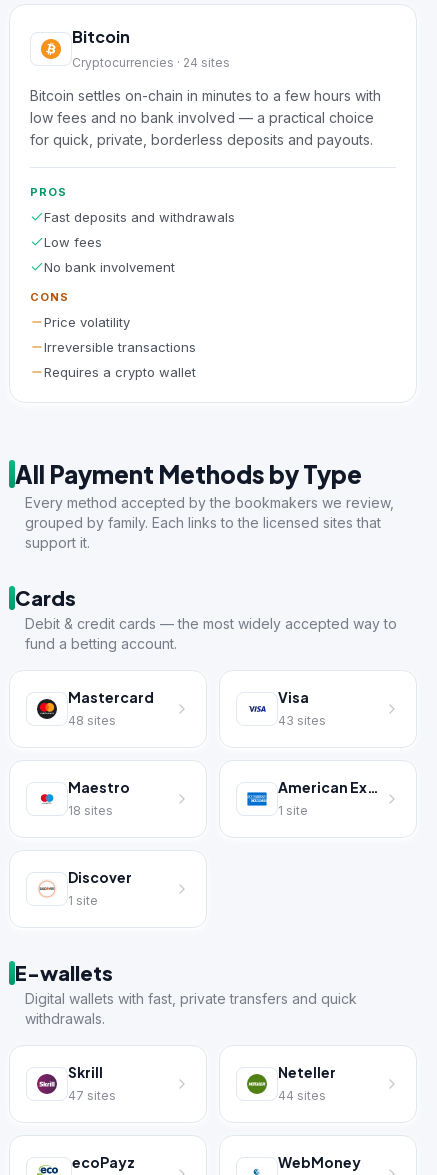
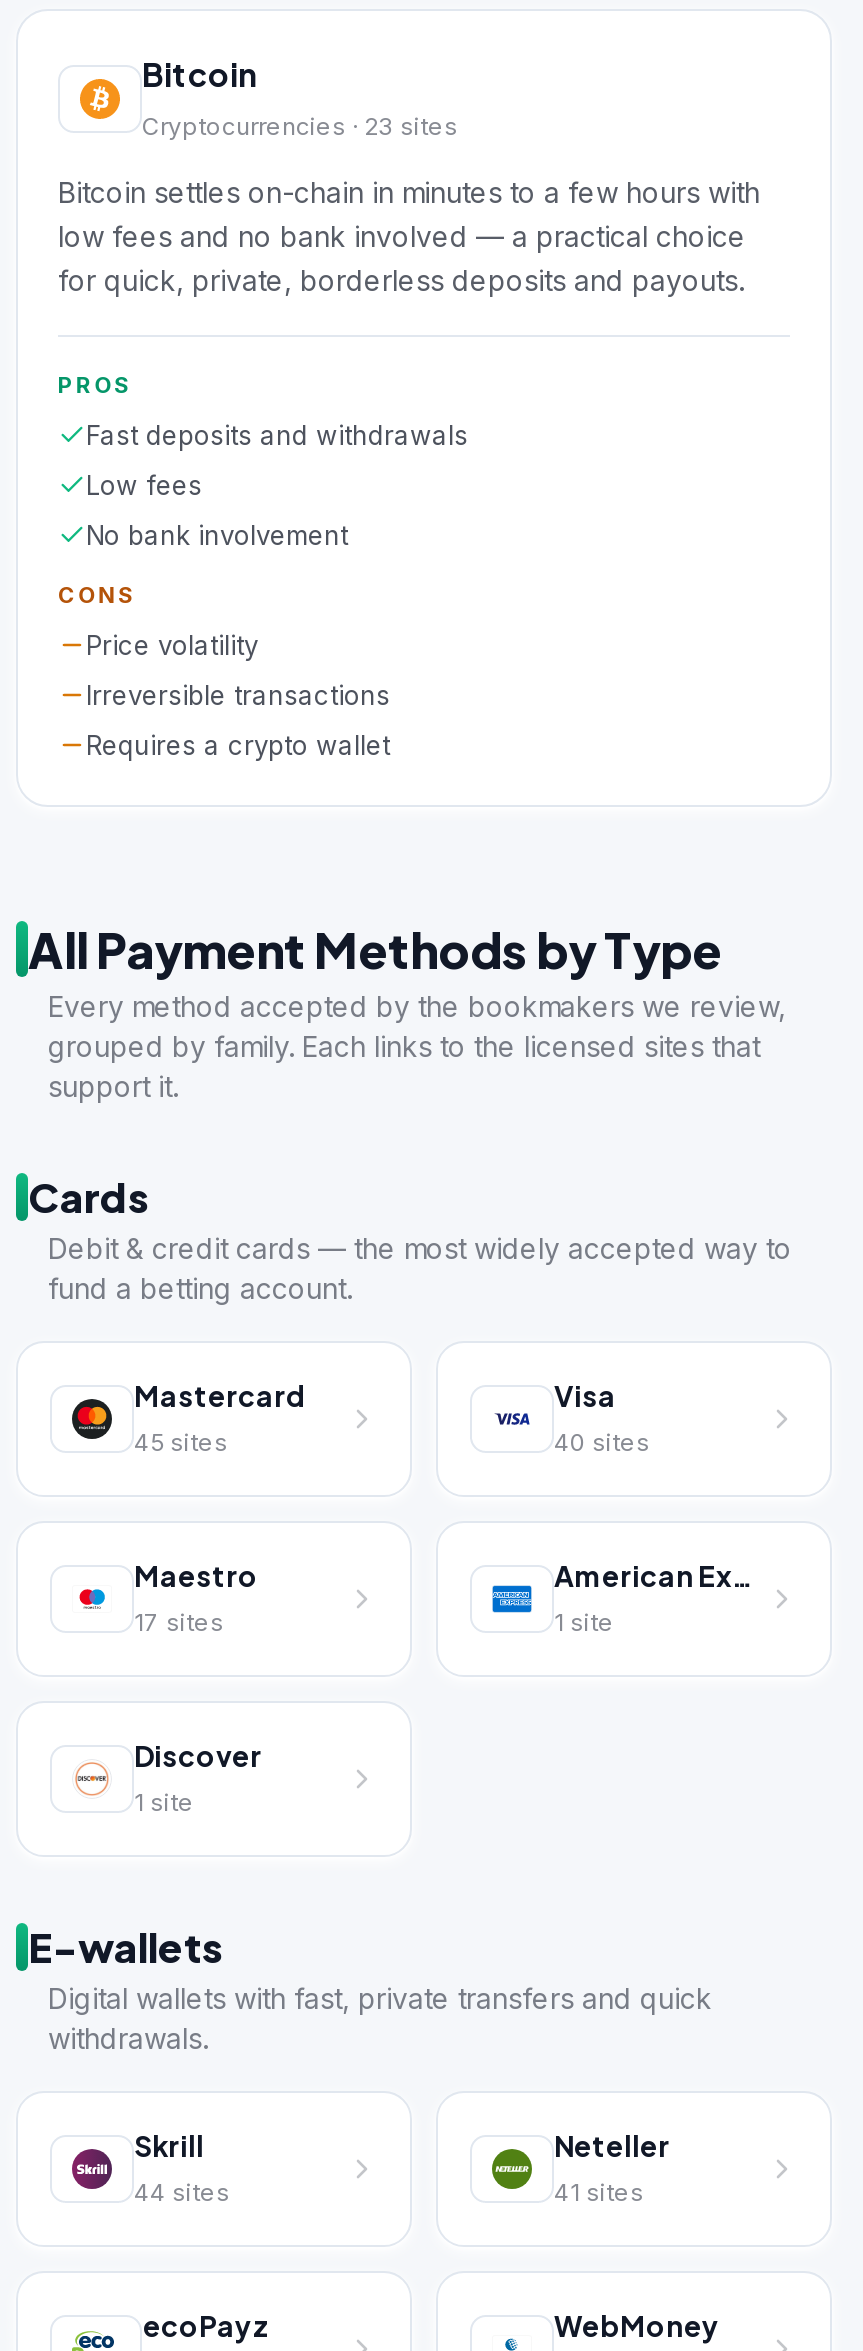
[72,55,230,70] Cryptocurrencies · 24 sites -> [142,111,458,141] Cryptocurrencies · 23 sites
[68,713,116,728] 48 sites -> [134,1427,228,1457] 45 sites
[278,713,326,728] 43 sites -> [554,1427,650,1457] 40 sites
[68,803,113,818] 18 sites -> [134,1607,224,1637] 17 sites
[68,1088,116,1103] 47 sites -> [134,2177,230,2207] 44 sites
[278,1088,326,1103] 44 sites -> [554,2177,644,2207] 41 sites

